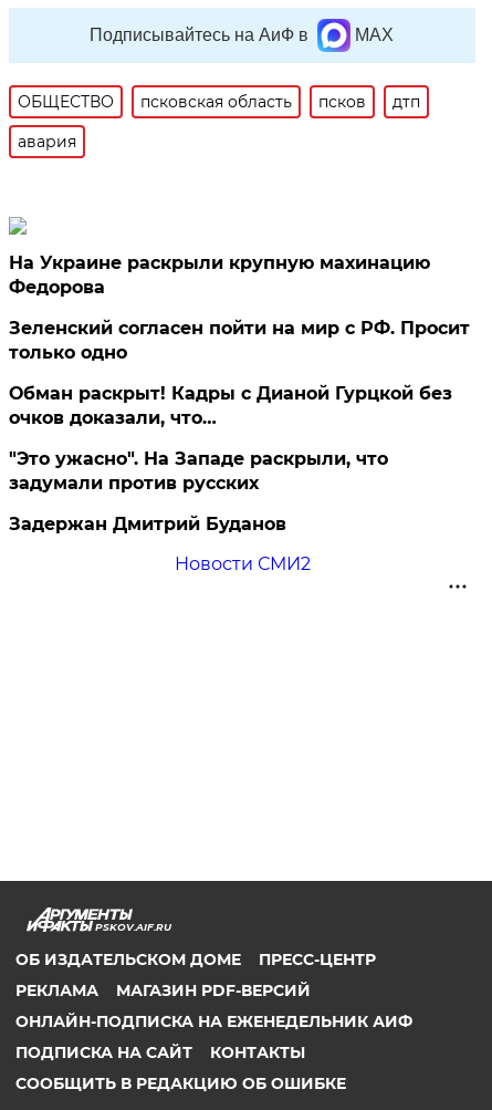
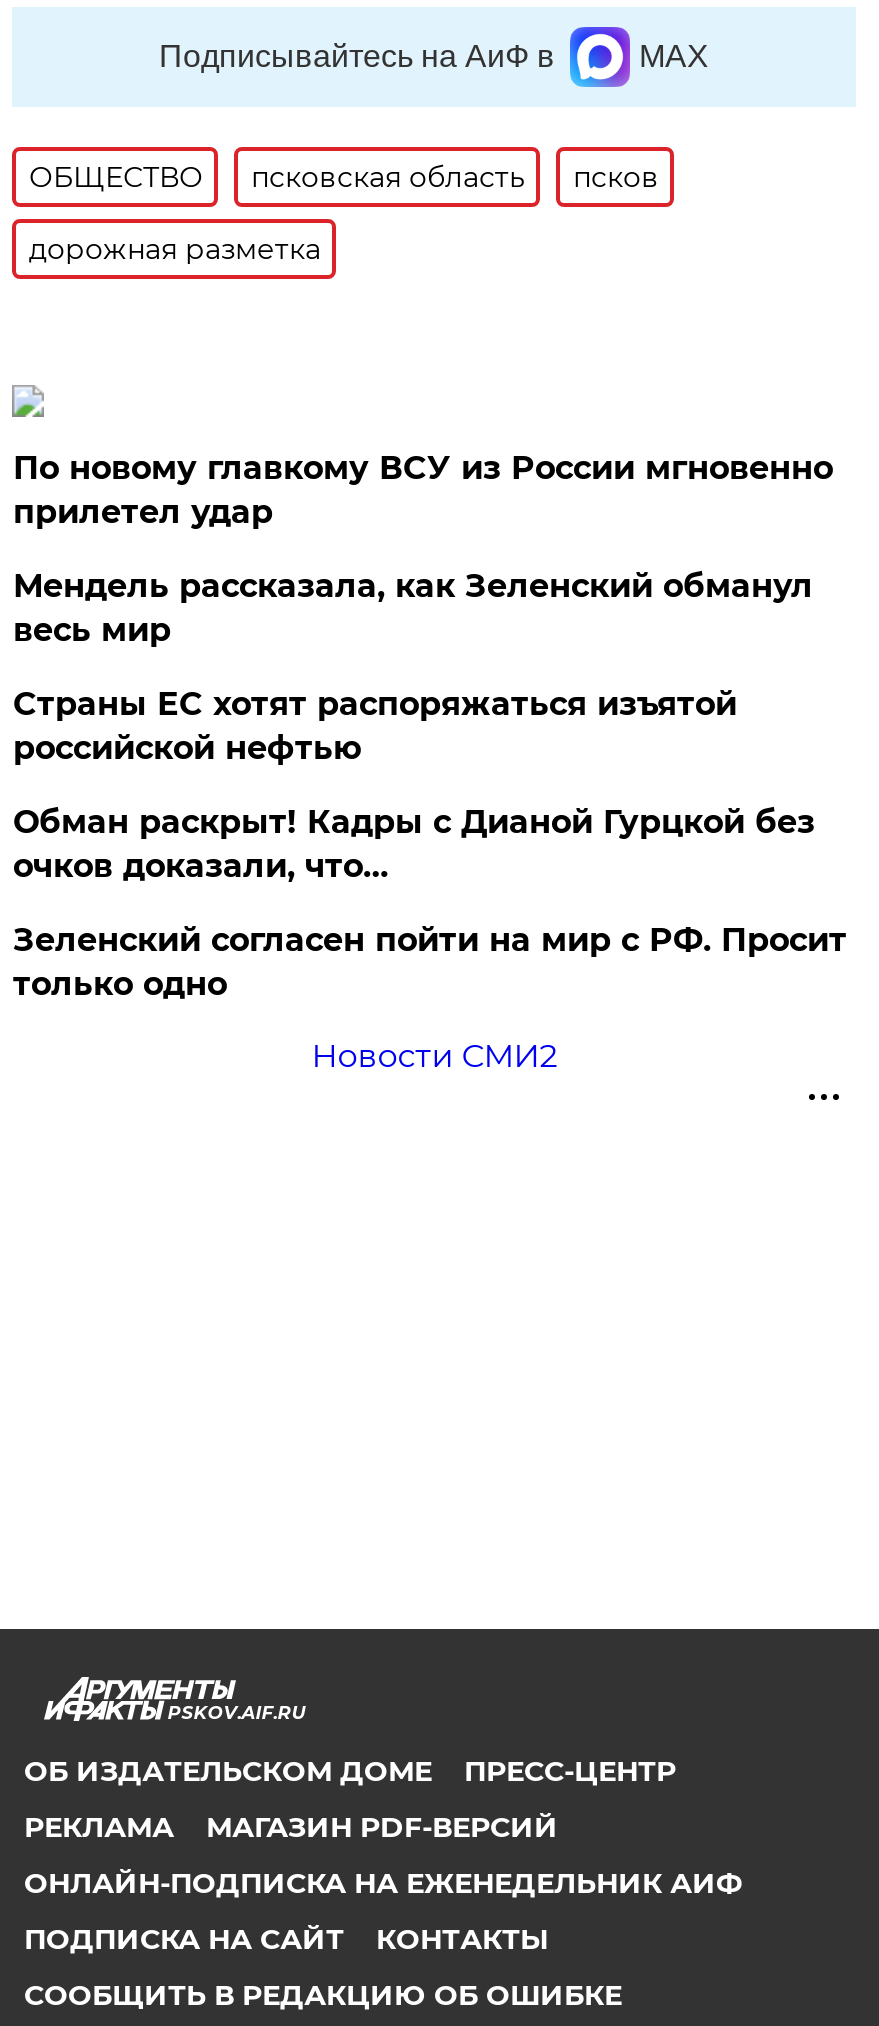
[18,92,421,152] дтп | авария -> [29,231,321,267] дорожная разметка
[9,252,431,298] На Украине раскрыли крупную махинацию | Федорова -> [13,449,833,767] По новому главкому ВСУ из России мгновенно | прилетел удар | Мендель рассказала, как Зеленский обманул | весь мир | Страны ЕС хотят распоряжаться изъятой | российской нефтью
moved [9,318,470,363] -> [13,921,847,1003]: Зеленский согласен пойти на мир с РФ. Просит | только одно
moved [9,383,453,428] -> [13,803,815,885]: Обман раскрыт! Кадры с Дианой Гурцкой без | очков доказали, что…
[9,448,389,535] "Это ужасно". На Западе раскрыли, что | задумали против русских | Задержан Дмитрий Буданов -> none

